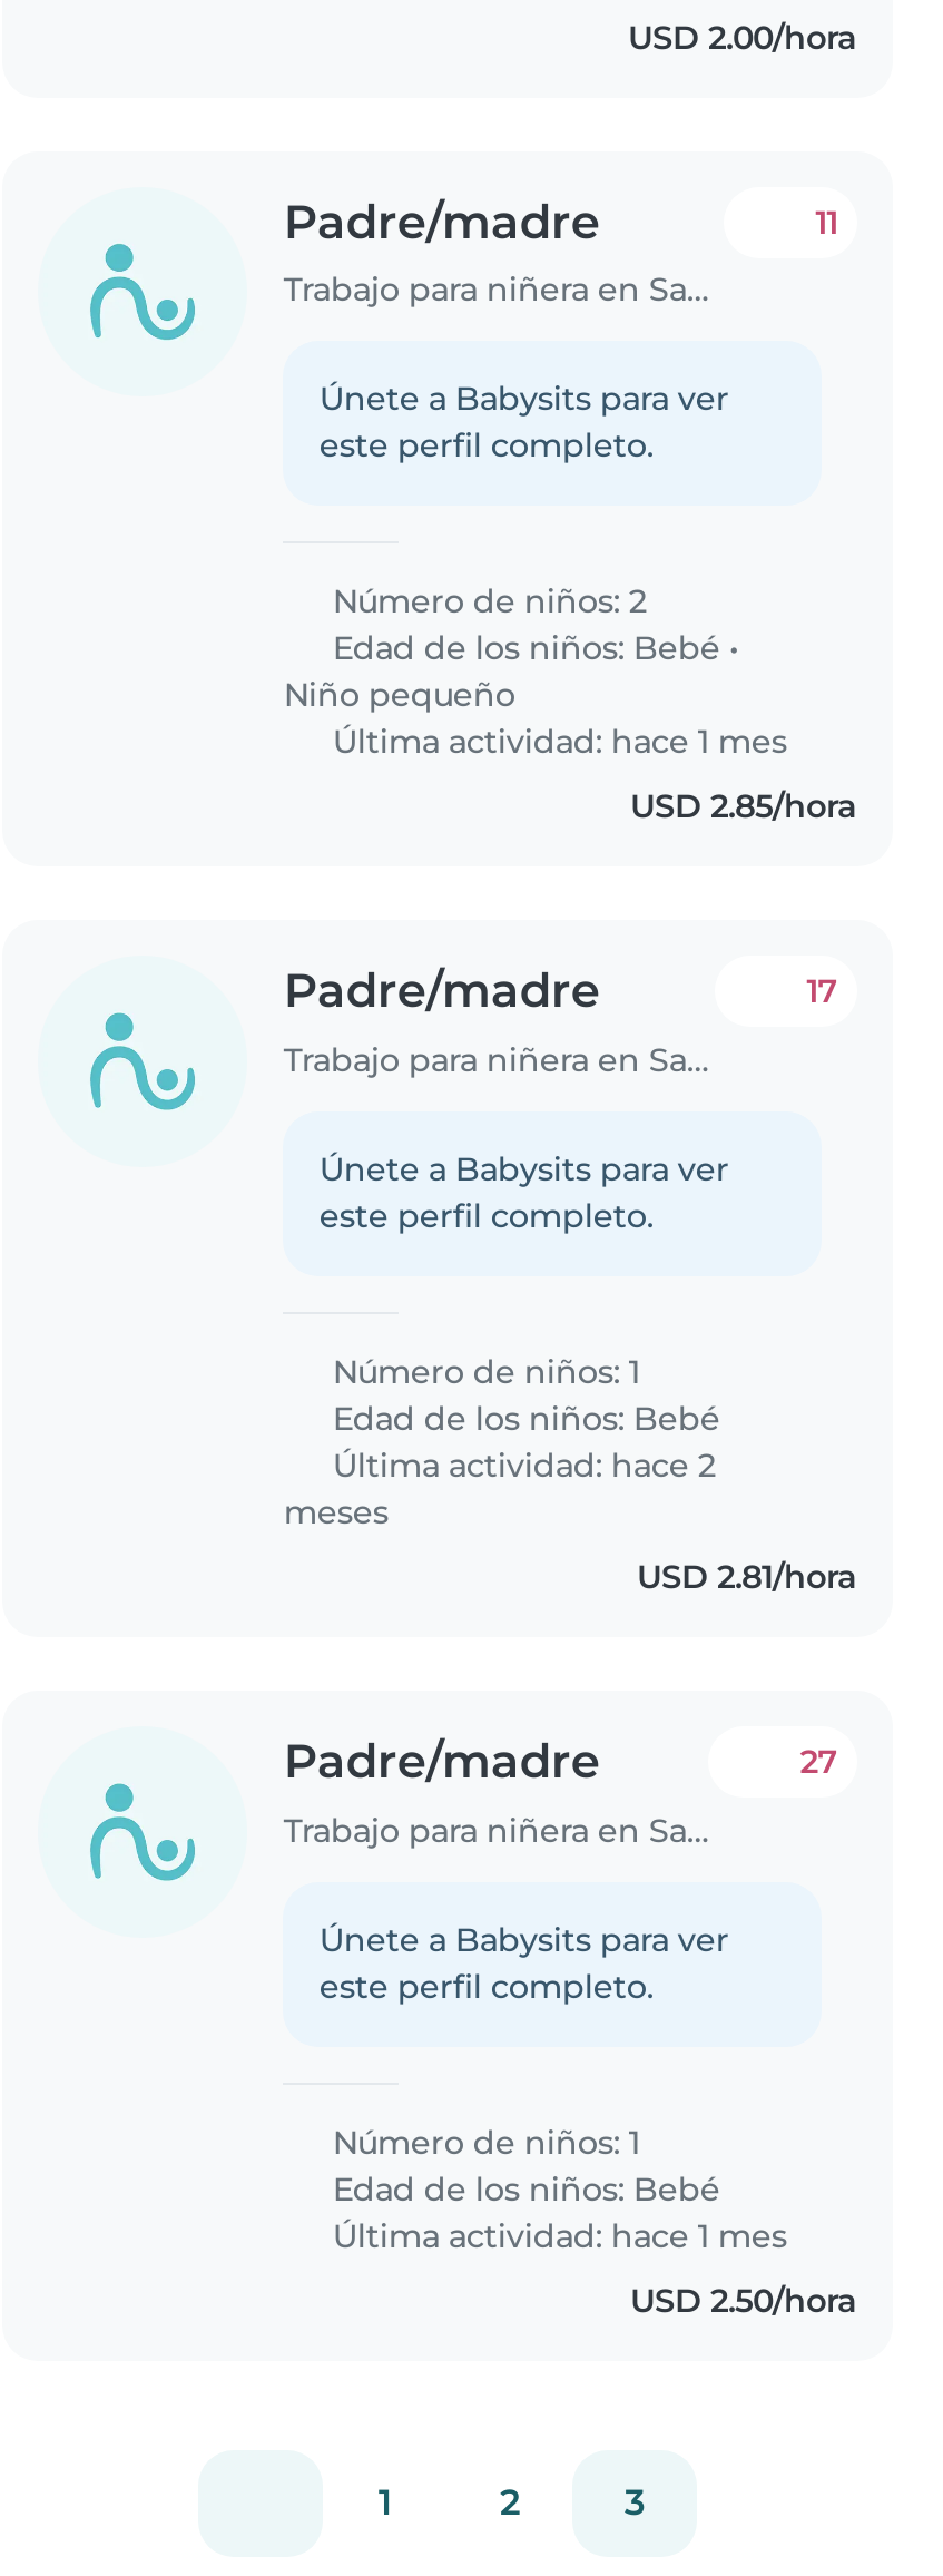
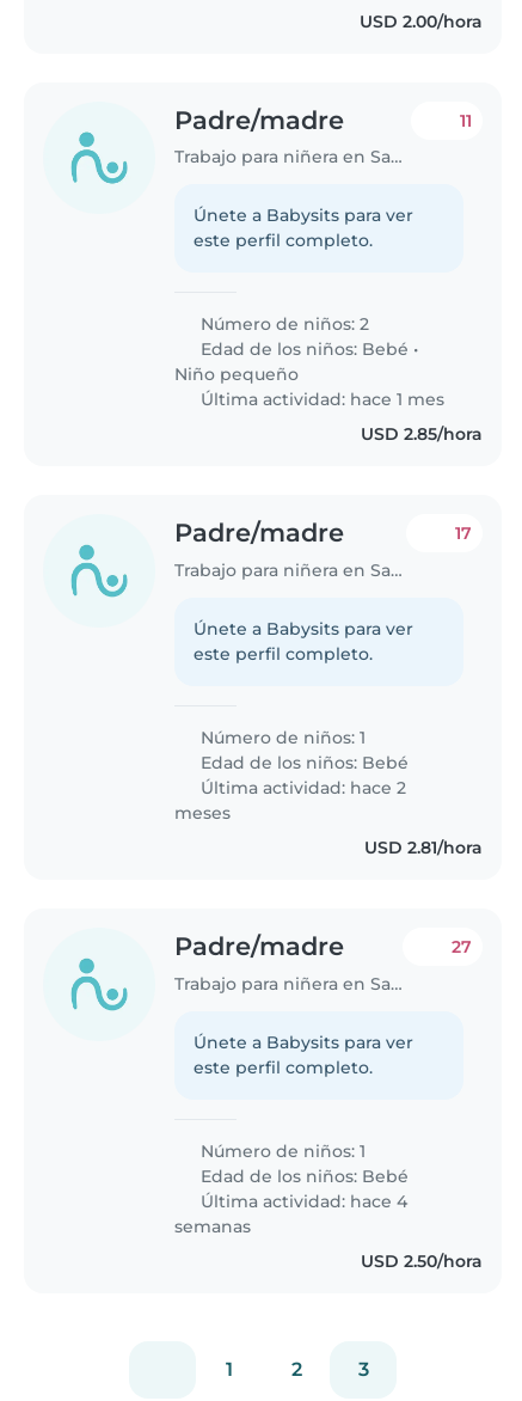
[324,2216,787,2256] Última actividad: hace 1 mes -> [175,1191,408,1237] Última actividad: hace 4 | semanas

